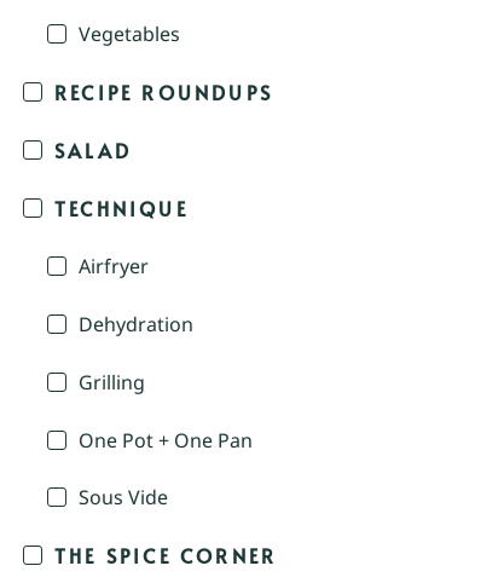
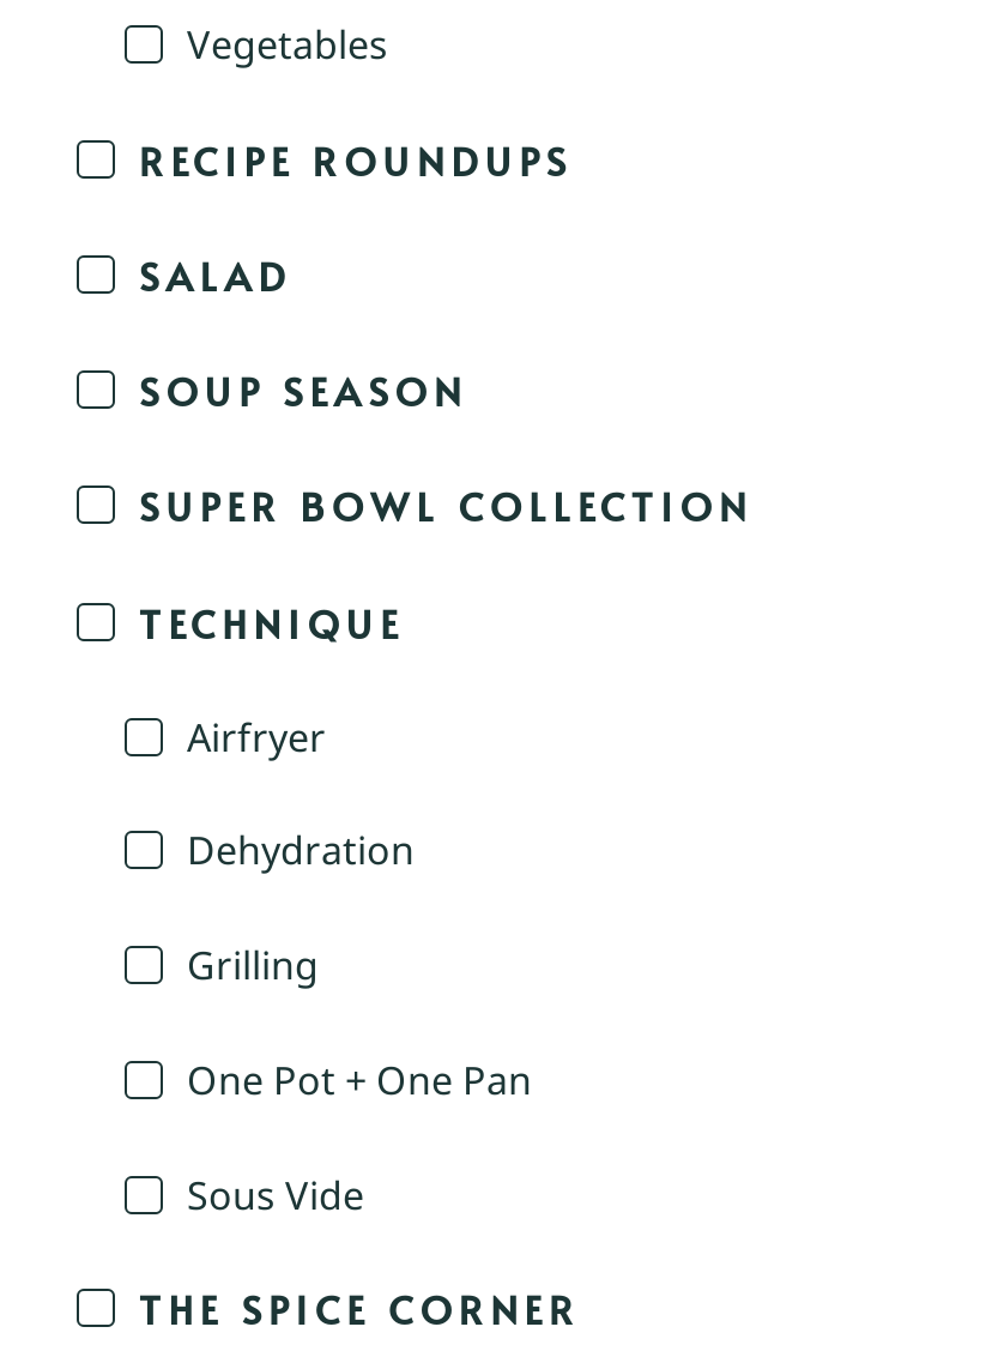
none -> [139,364,753,532] SOUP SEASON | SUPER BOWL COLLECTION

